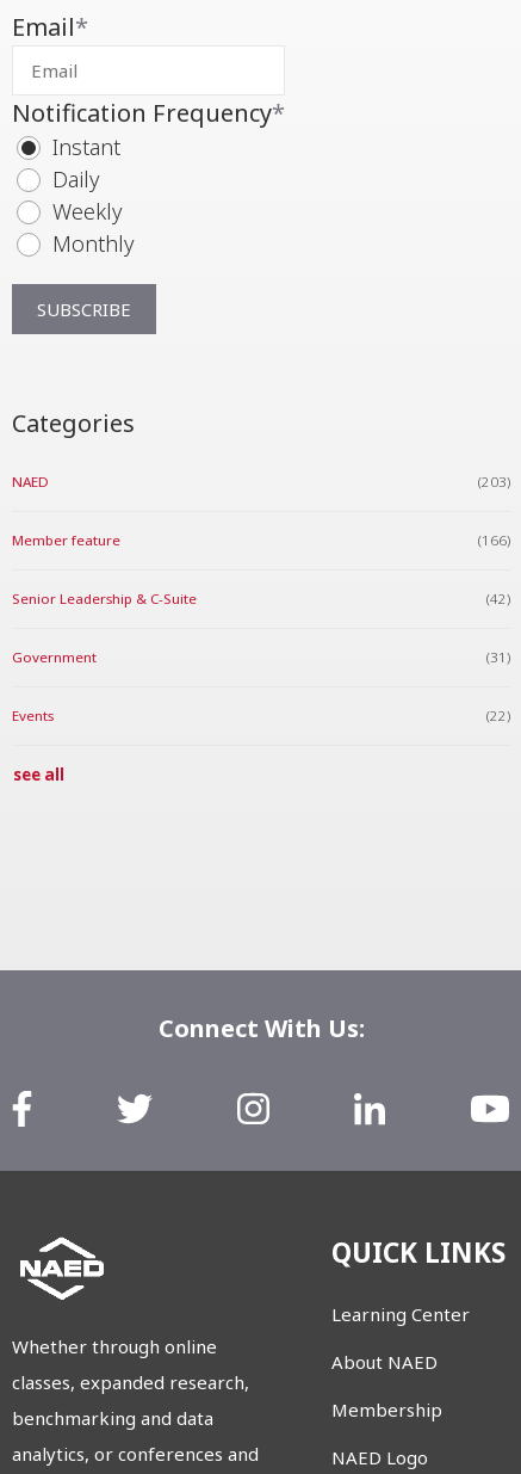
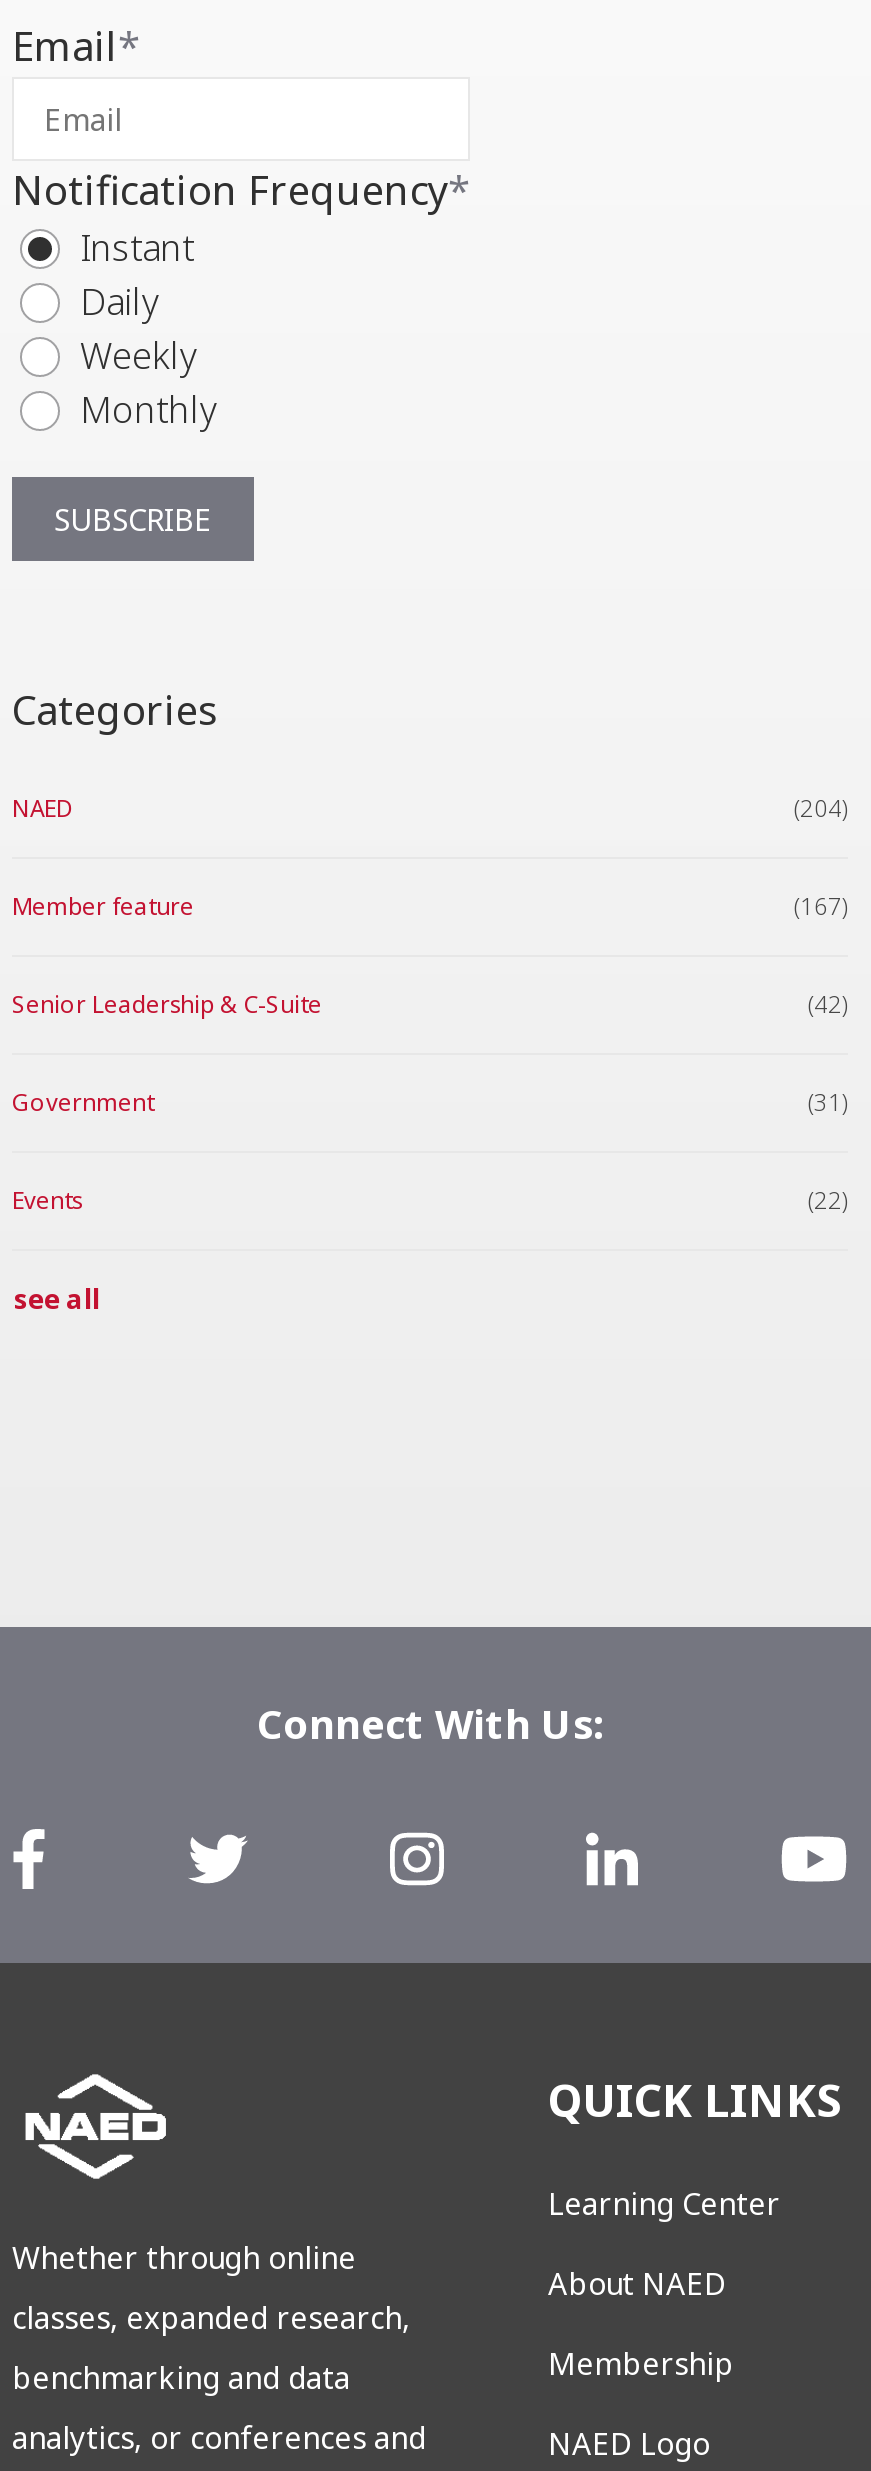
[478,473,510,491] (203) -> [794,793,848,823] (204)
[478,531,510,549] (166) -> [794,891,848,921] (167)

